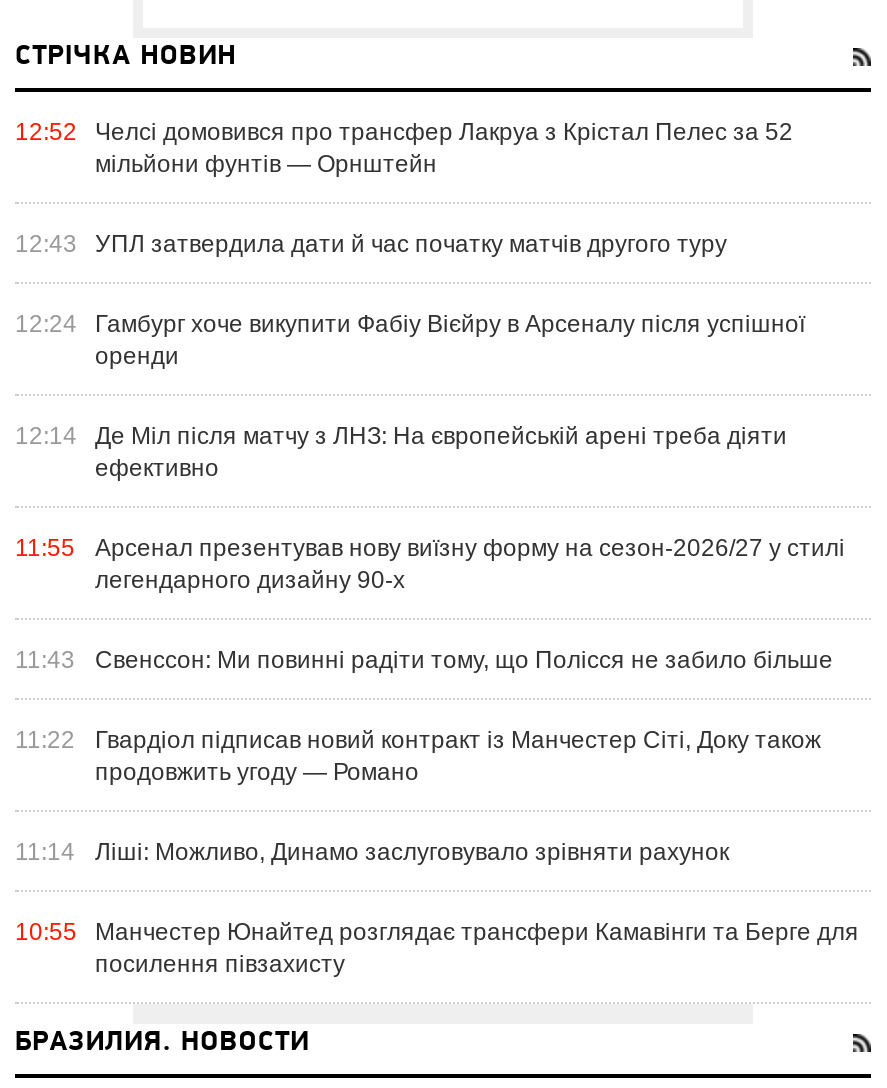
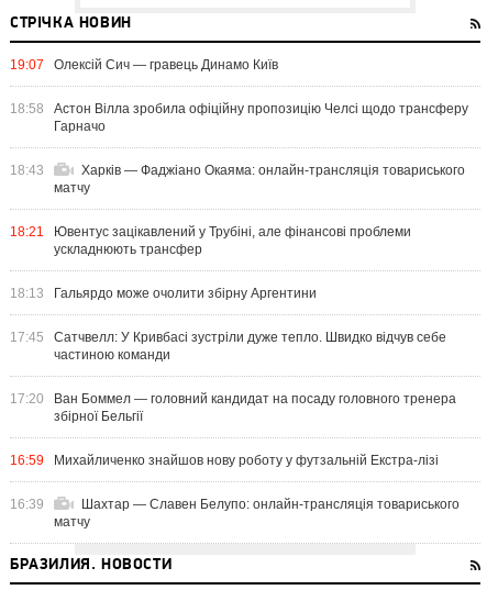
[15,119,793,179] 12:52 | Челсі домовився про трансфер Лакруа з Крістал Пелес за 52 | мільйони фунтів — Орнштейн -> [10,58,278,73] 19:07 | Олексій Сич — гравець Динамо Київ
[15,231,727,259] 12:43 | УПЛ затвердила дати й час початку матчів другого туру -> [10,102,468,134] 18:58 | Астон Вілла зробила офіційну пропозицію Челсі щодо трансферу | Гарначо
[15,311,805,371] 12:24 | Гамбург хоче викупити Фабіу Вієйру в Арсеналу після успішної | оренди -> [10,163,465,196] 18:43 | Харків — Фаджіано Окаяма: онлайн-трансляція товариського | матчу
[15,423,787,483] 12:14 | Де Міл після матчу з ЛНЗ: На європейській арені треба діяти | ефективно -> [10,225,411,258] 18:21 | Ювентус зацікавлений у Трубіні, але фінансові проблеми | ускладнюють трансфер
[15,535,845,595] 11:55 | Арсенал презентував нову виїзну форму на сезон-2026/27 у стилі | легендарного дизайну 90-х -> [10,286,317,301] 18:13 | Гальярдо може очолити збірну Аргентини
[15,647,833,675] 11:43 | Свенссон: Ми повинні радіти тому, що Полісся не забило більше -> [10,330,446,363] 17:45 | Сатчвелл: У Кривбасі зустріли дуже тепло. Швидко відчув себе | частиною команди
[15,727,821,787] 11:22 | Гвардіол підписав новий контракт із Манчестер Сіті, Доку також | продовжить угоду — Романо -> [10,392,456,425] 17:20 | Ван Боммел — головний кандидат на посаду головного тренера | збірної Бельгії
[15,839,729,867] 11:14 | Ліші: Можливо, Динамо заслуговувало зрівняти рахунок -> [10,453,439,468] 16:59 | Михайличенко знайшов нову роботу у футзальній Екстра-лізі
[15,919,859,979] 10:55 | Манчестер Юнайтед розглядає трансфери Камавінги та Берге для | посилення півзахисту -> [10,497,460,530] 16:39 | Шахтар — Славен Белупо: онлайн-трансляція товариського | матчу

